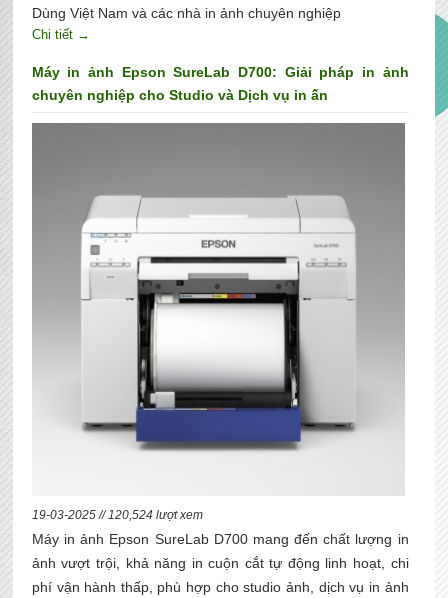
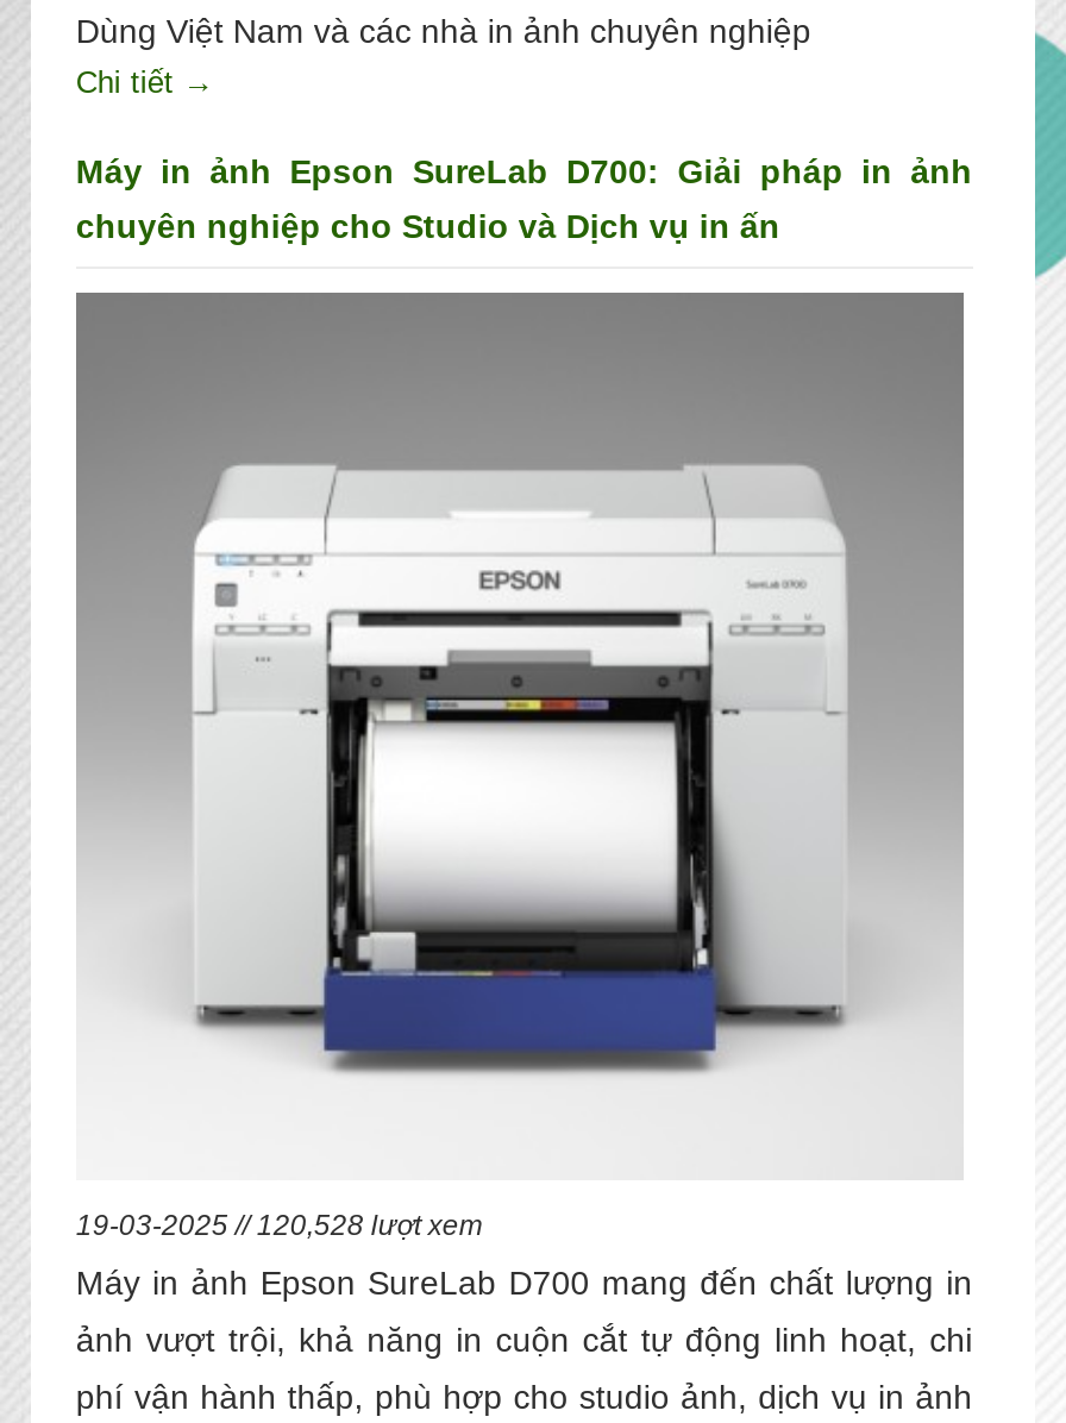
[32,508,203,522] 19-03-2025 // 120,524 lượt xem -> [76,1209,483,1242] 19-03-2025 // 120,528 lượt xem

